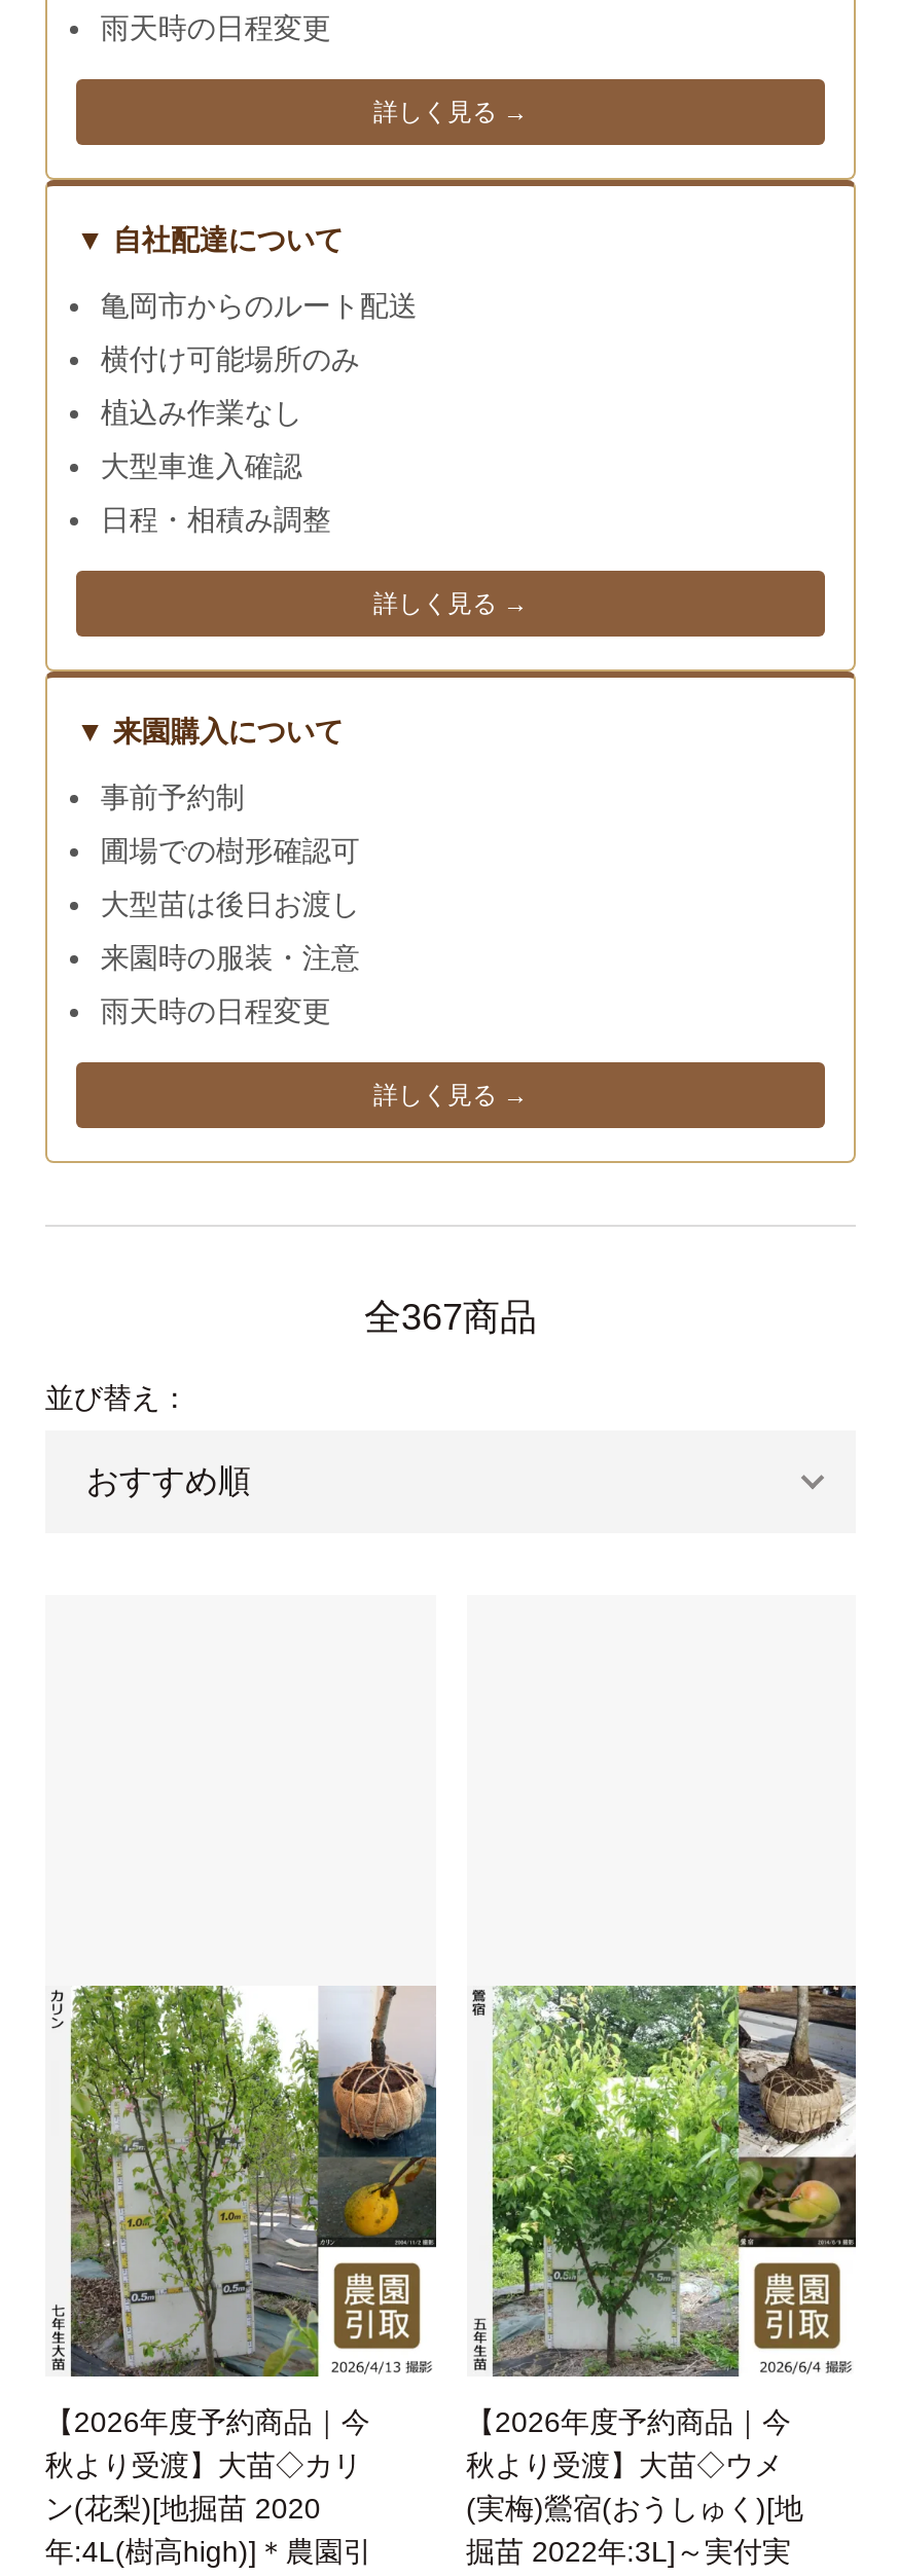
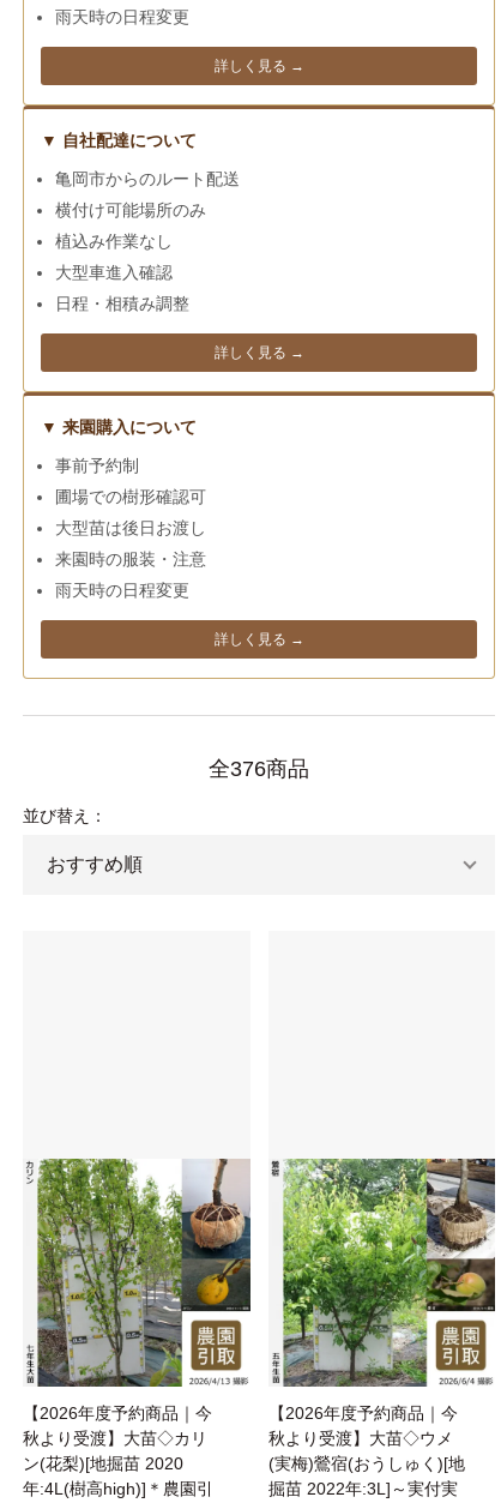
[364,1298,537,1339] 全367商品 -> [209,757,309,781] 全376商品

